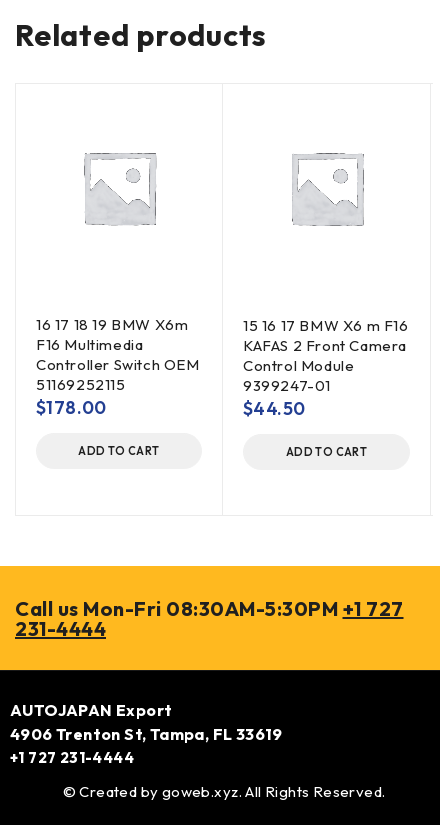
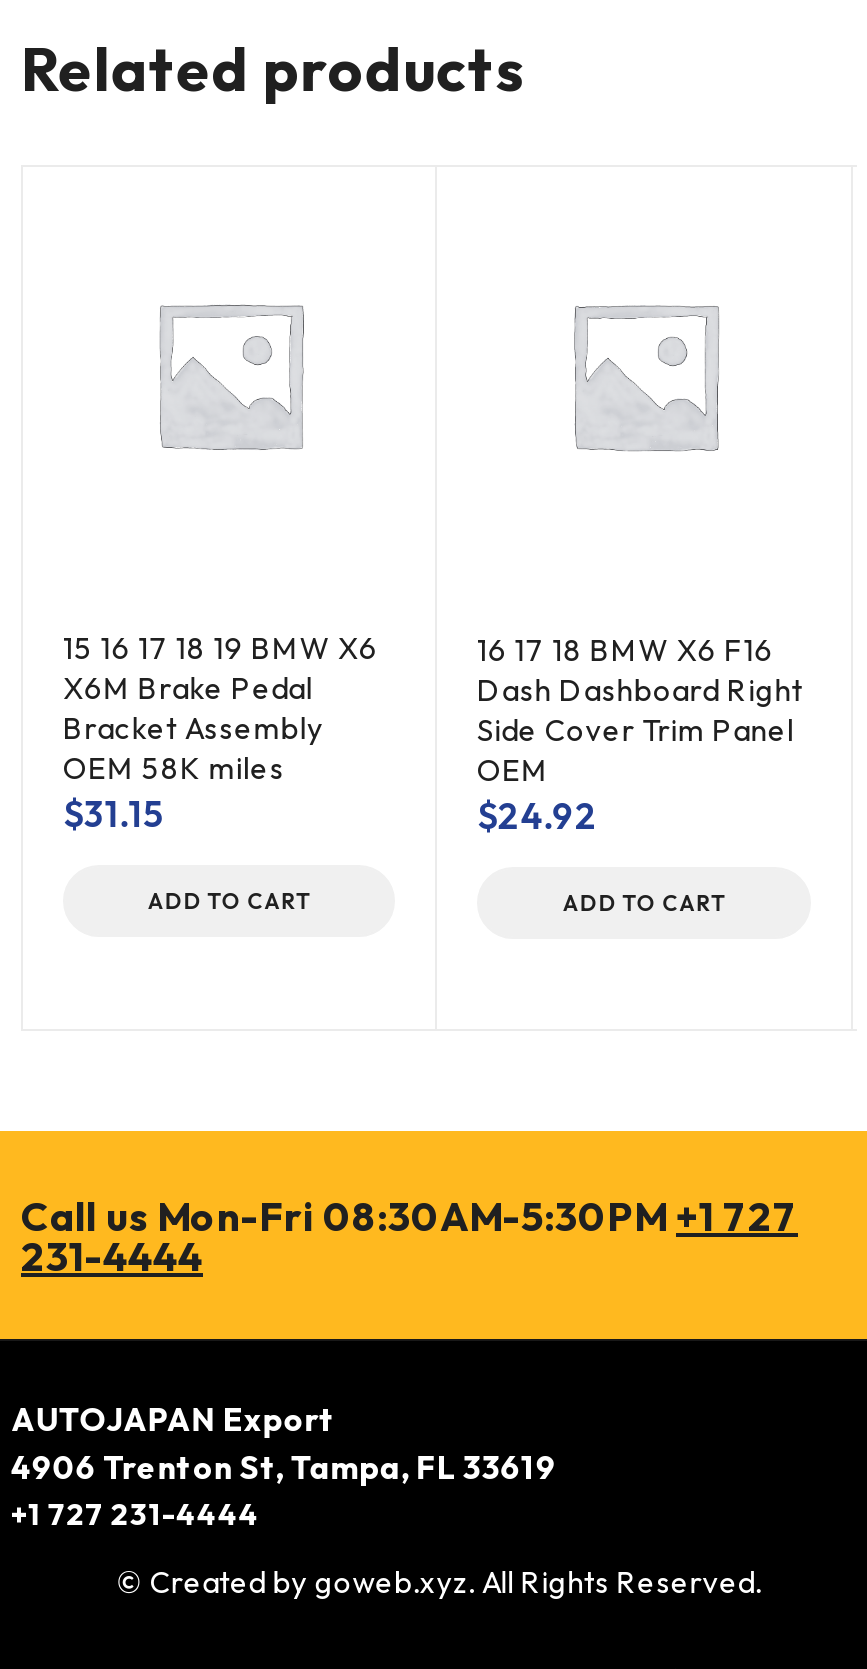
[36,315,200,419] 16 17 18 19 BMW X6m | F16 Multimedia | Controller Switch OEM | 51169252115 | $178.00 -> [63,629,378,837] 15 16 17 18 19 BMW X6 | X6M Brake Pedal | Bracket Assembly | OEM 58K miles | $31.15
[243,316,409,420] 15 16 17 BMW X6 m F16 | KAFAS 2 Front Camera | Control Module | 9399247-01 | $44.50 -> [477,631,803,839] 16 17 18 BMW X6 F16 | Dash Dashboard Right | Side Cover Trim Panel | OEM | $24.92

